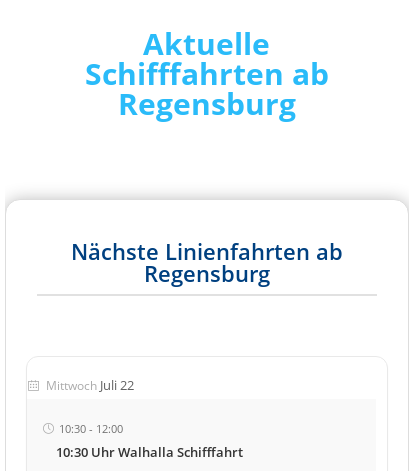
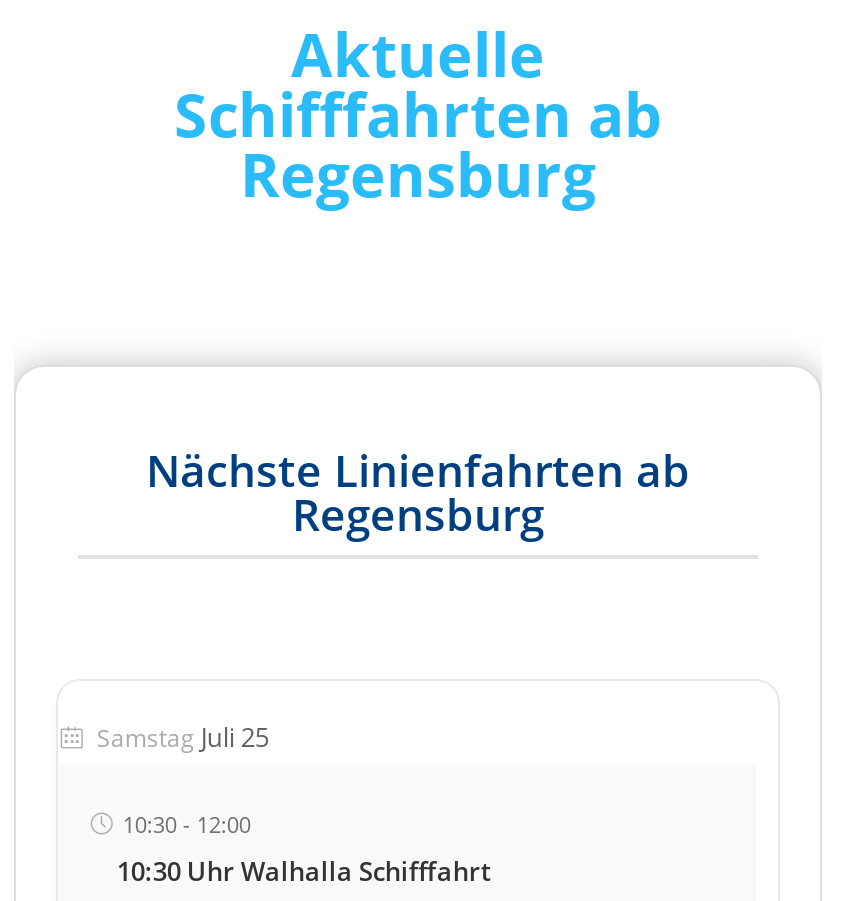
[46,376,134,394] Mittwoch Juli 22 -> [97,719,269,755] Samstag Juli 25

